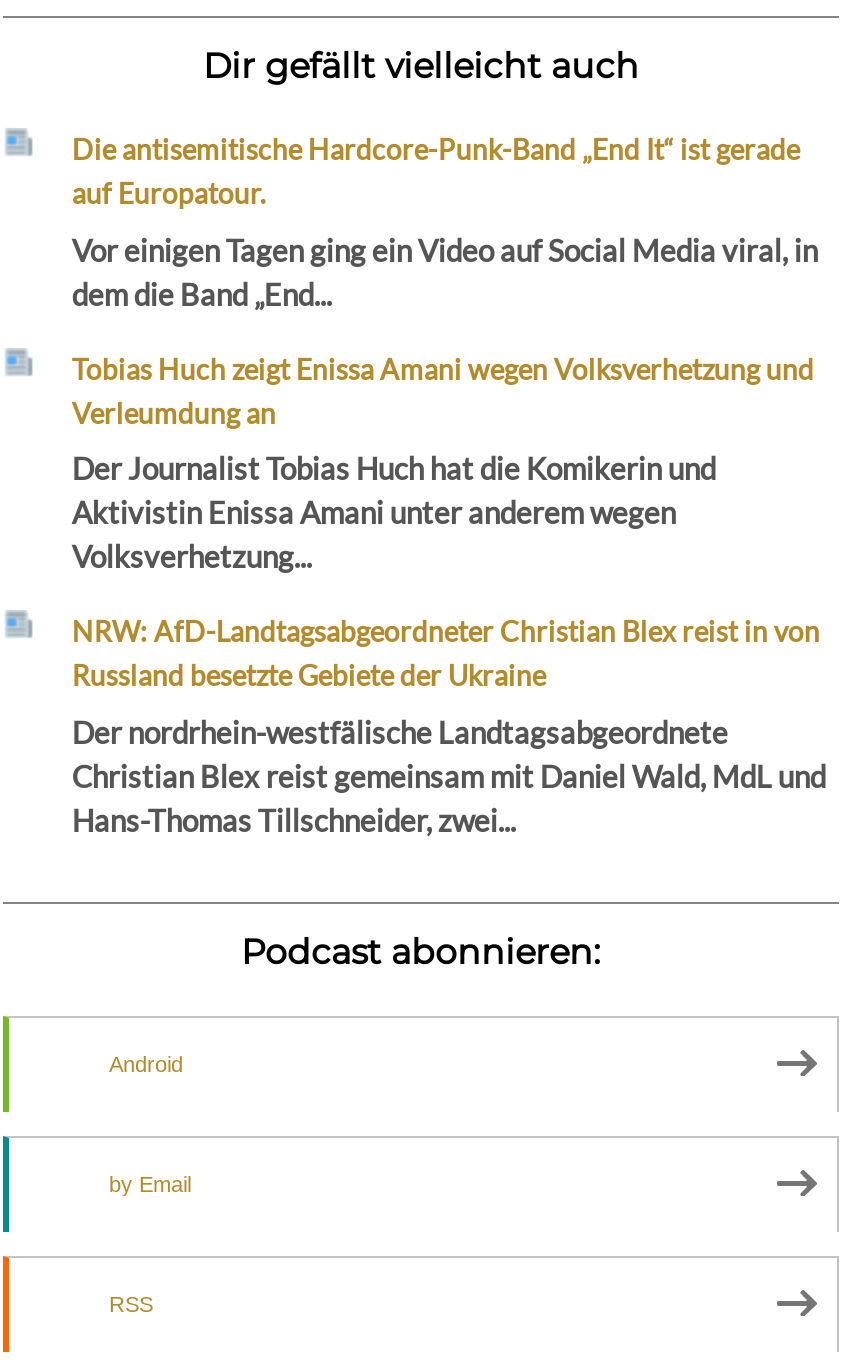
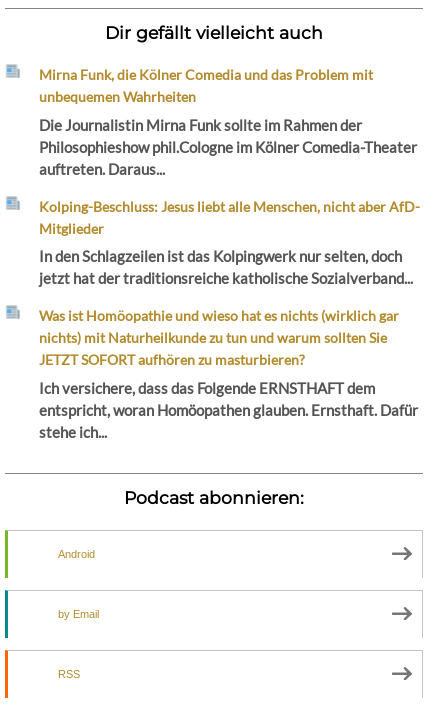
[72,132,800,210] Die antisemitische Hardcore-Punk-Band „End It“ ist gerade | auf Europatour. -> [39,66,373,105] Mirna Funk, die Kölner Comedia und das Problem mit | unbequemen Wahrheiten
[72,231,818,311] Vor einigen Tagen ging ein Video auf Social Media viral, in | dem die Band „End... -> [39,115,417,177] Die Journalistin Mirna Funk sollte im Rahmen der | Philosophieshow phil.Cologne im Kölner Comedia-Theater | auftreten. Daraus...
[72,351,814,429] Tobias Huch zeigt Enissa Amani wegen Volksverhetzung und | Verleumdung an -> [39,197,420,236] Kolping-Beschluss: Jesus liebt alle Menschen, nicht aber AfD- | Mitglieder
[72,450,716,574] Der Journalist Tobias Huch hat die Komikerin und | Aktivistin Enissa Amani unter anderem wegen | Volksverhetzung... -> [39,247,413,287] In den Schlagzeilen ist das Kolpingwerk nur selten, doch | jetzt hat der traditionsreiche katholische Sozialverband...
[72,614,820,692] NRW: AfD-Landtagsabgeordneter Christian Blex reist in von | Russland besetzte Gebiete der Ukraine -> [39,307,399,368] Was ist Homöopathie und wieso hat es nichts (wirklich gar | nichts) mit Naturheilkunde zu tun und warum sollten Sie | JETZT SOFORT aufhören zu masturbieren?
[72,713,826,837] Der nordrhein-westfälische Landtagsabgeordnete | Christian Blex reist gemeinsam mit Daniel Wald, MdL und | Hans-Thomas Tillschneider, zwei... -> [39,379,418,441] Ich versichere, dass das Folgende ERNSTHAFT dem | entspricht, woran Homöopathen glauben. Ernsthaft. Dafür | stehe ich...

